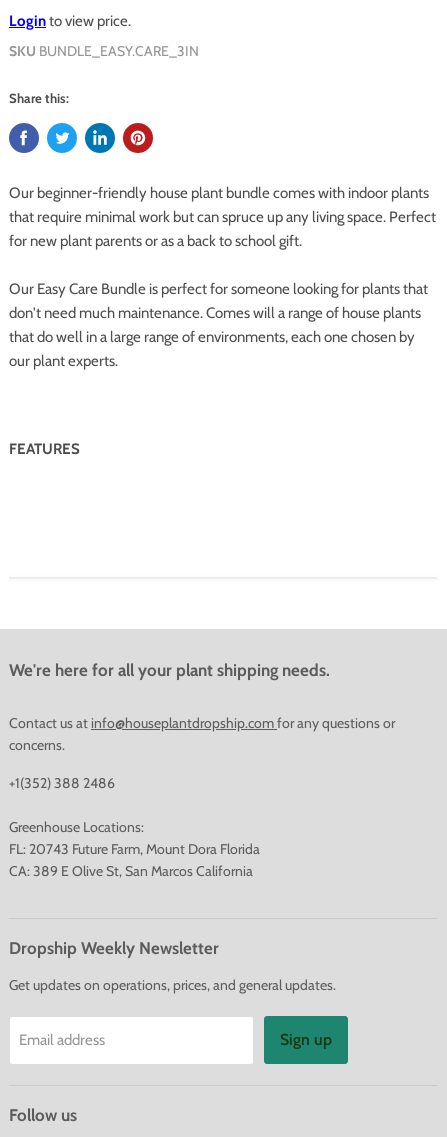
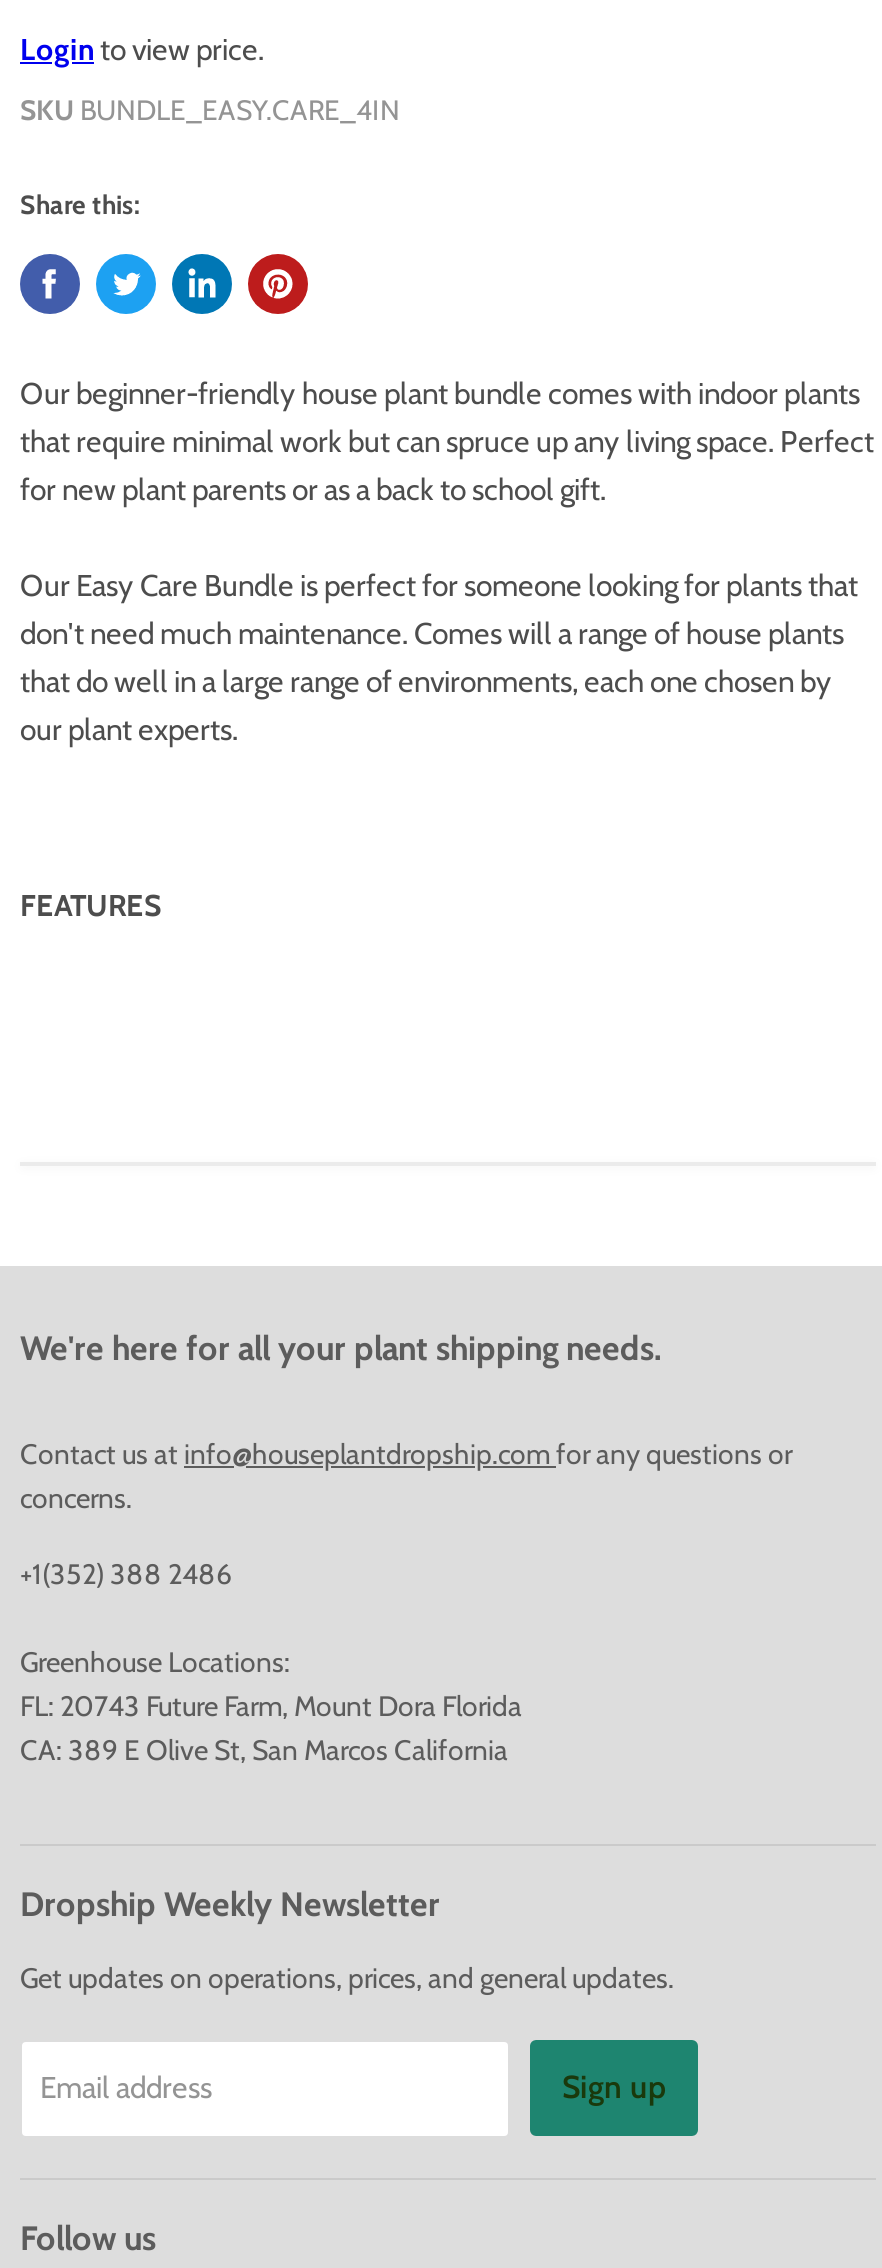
[9,42,199,60] SKU BUNDLE_EASY.CARE_3IN -> [20,92,400,128] SKU BUNDLE_EASY.CARE_4IN

